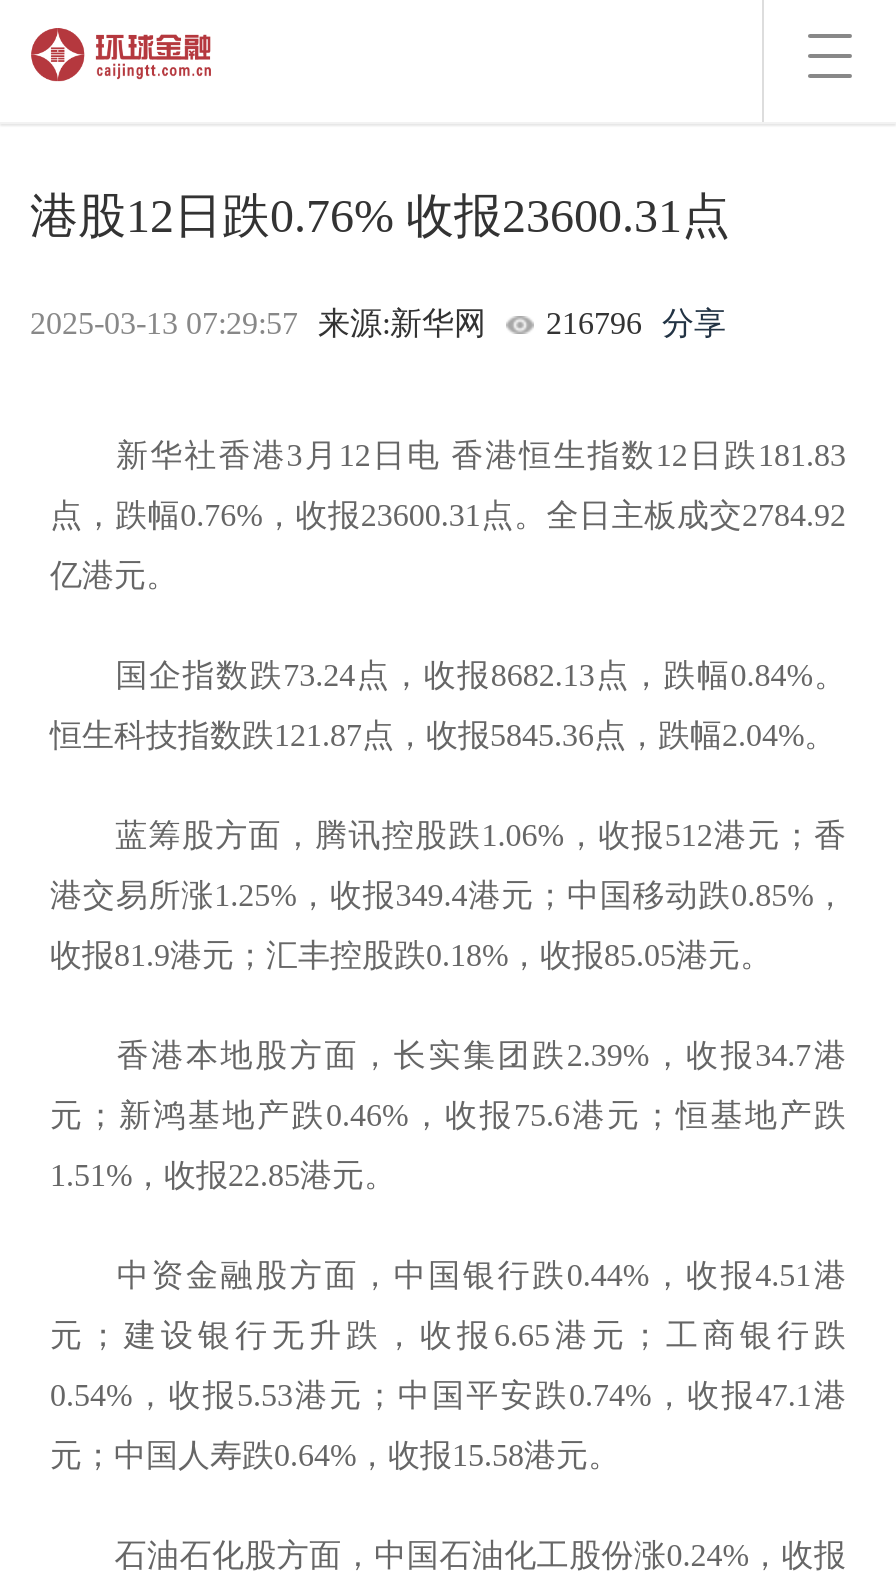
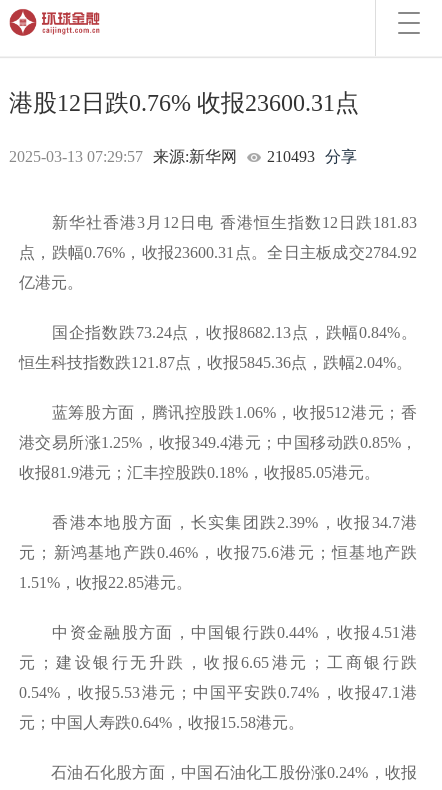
[30,306,726,340] 2025-03-13 07:29:57 来源:新华网 216796 分享 -> [9,148,357,165] 2025-03-13 07:29:57 来源:新华网 210493 分享

